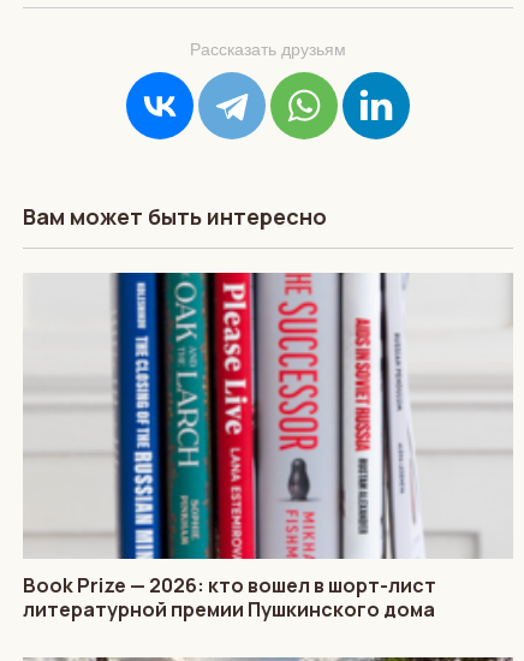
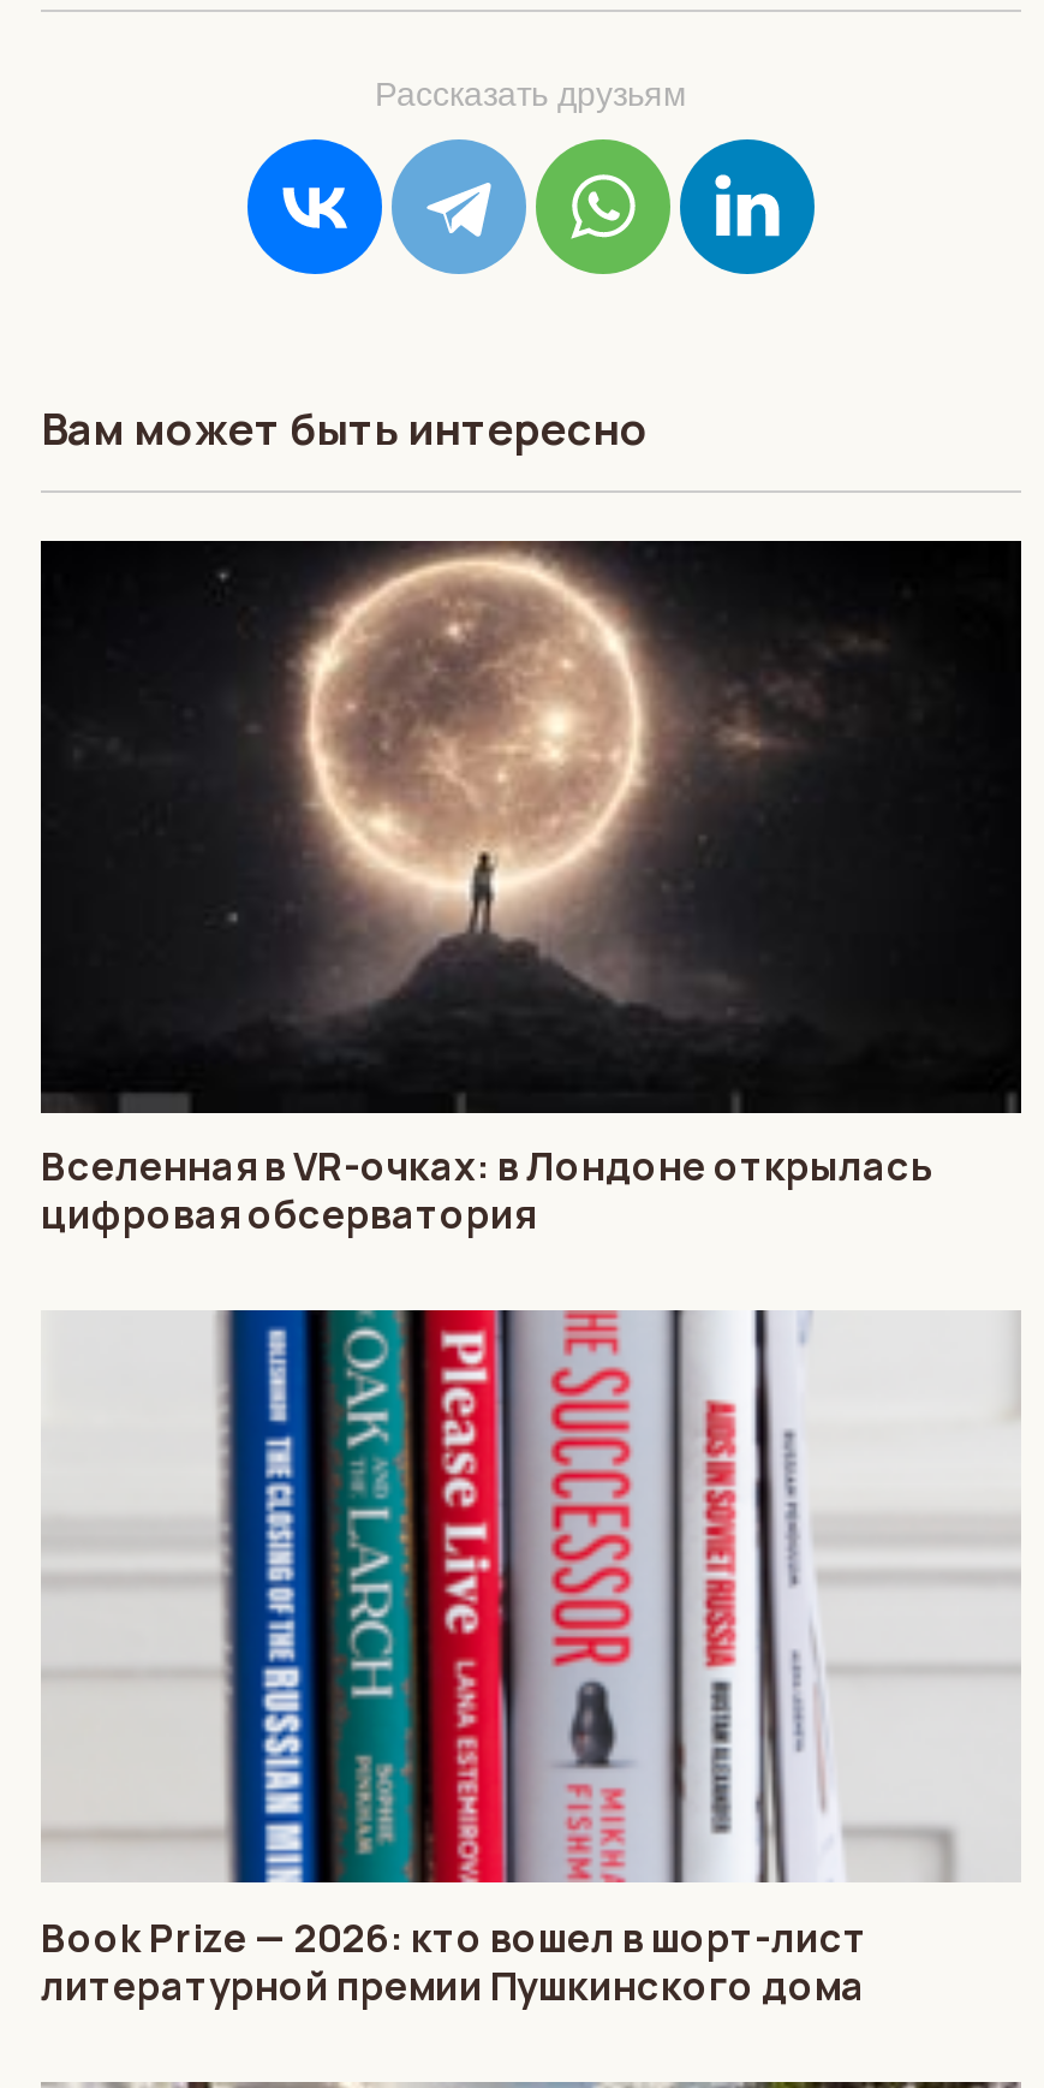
none -> [38,539,1024,1242] [image] | Вселенная в VR-очках: в Лондоне открылась | цифровая обсерватория

